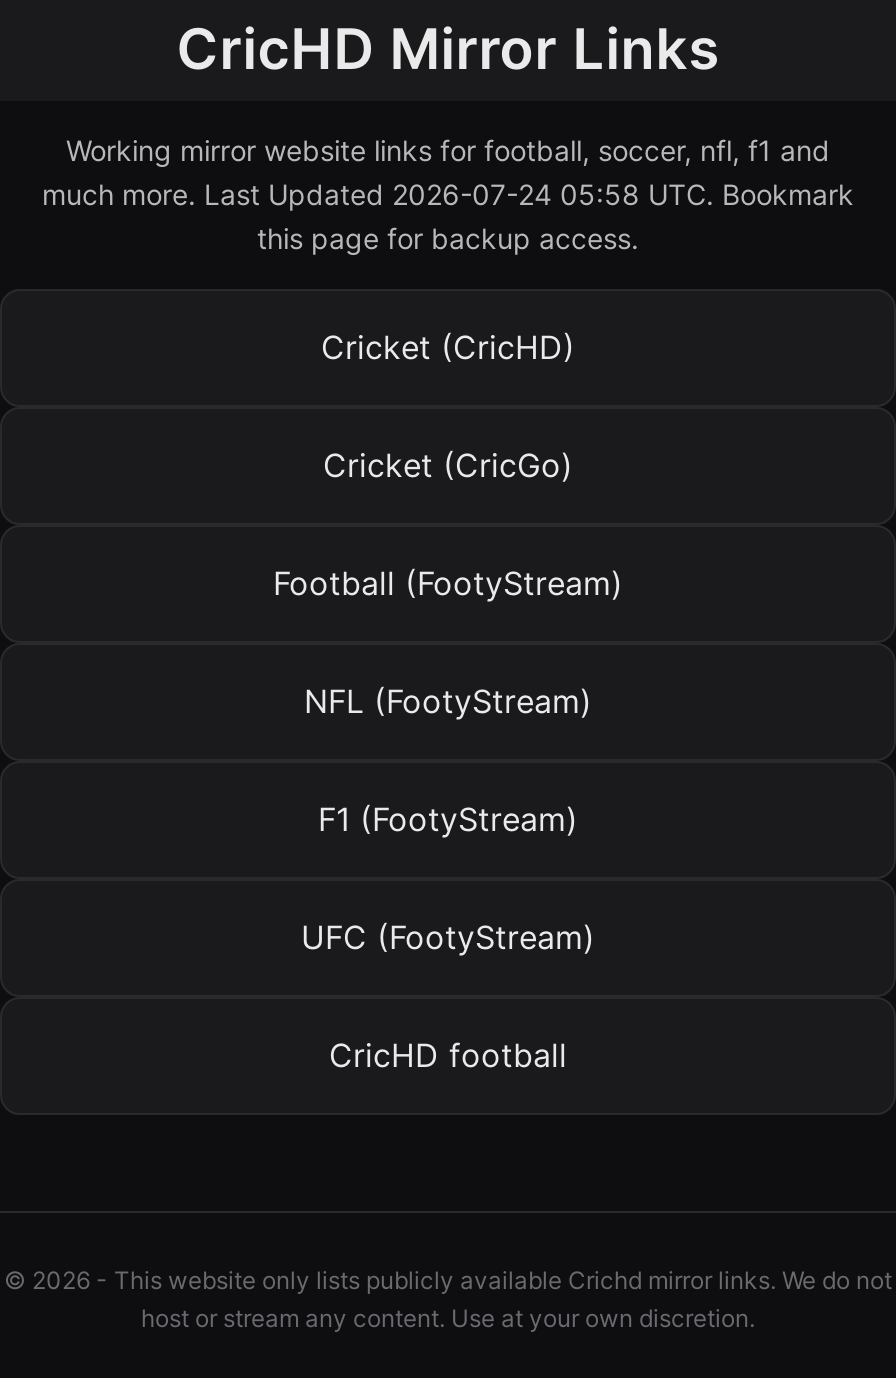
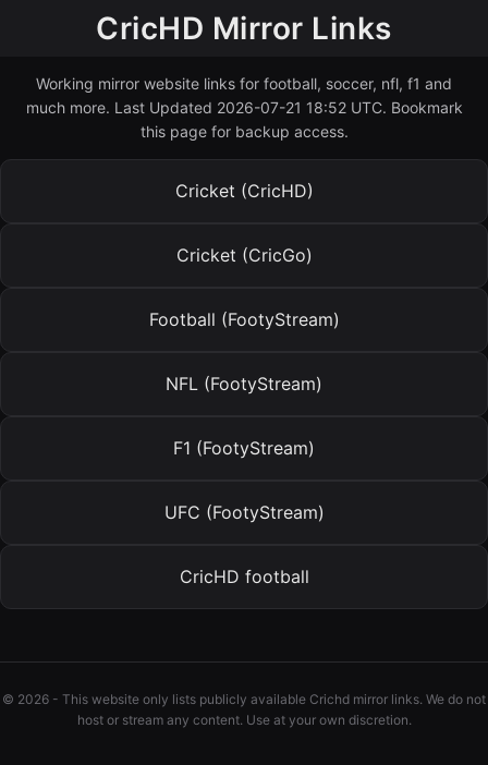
[42,177,854,211] much more. Last Updated 2026-07-24 05:58 UTC. Bookmark -> [26,98,462,117] much more. Last Updated 2026-07-21 18:52 UTC. Bookmark

